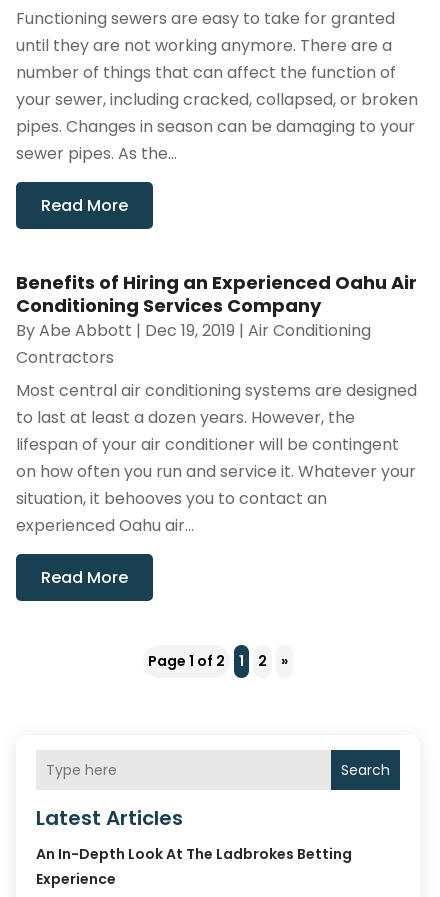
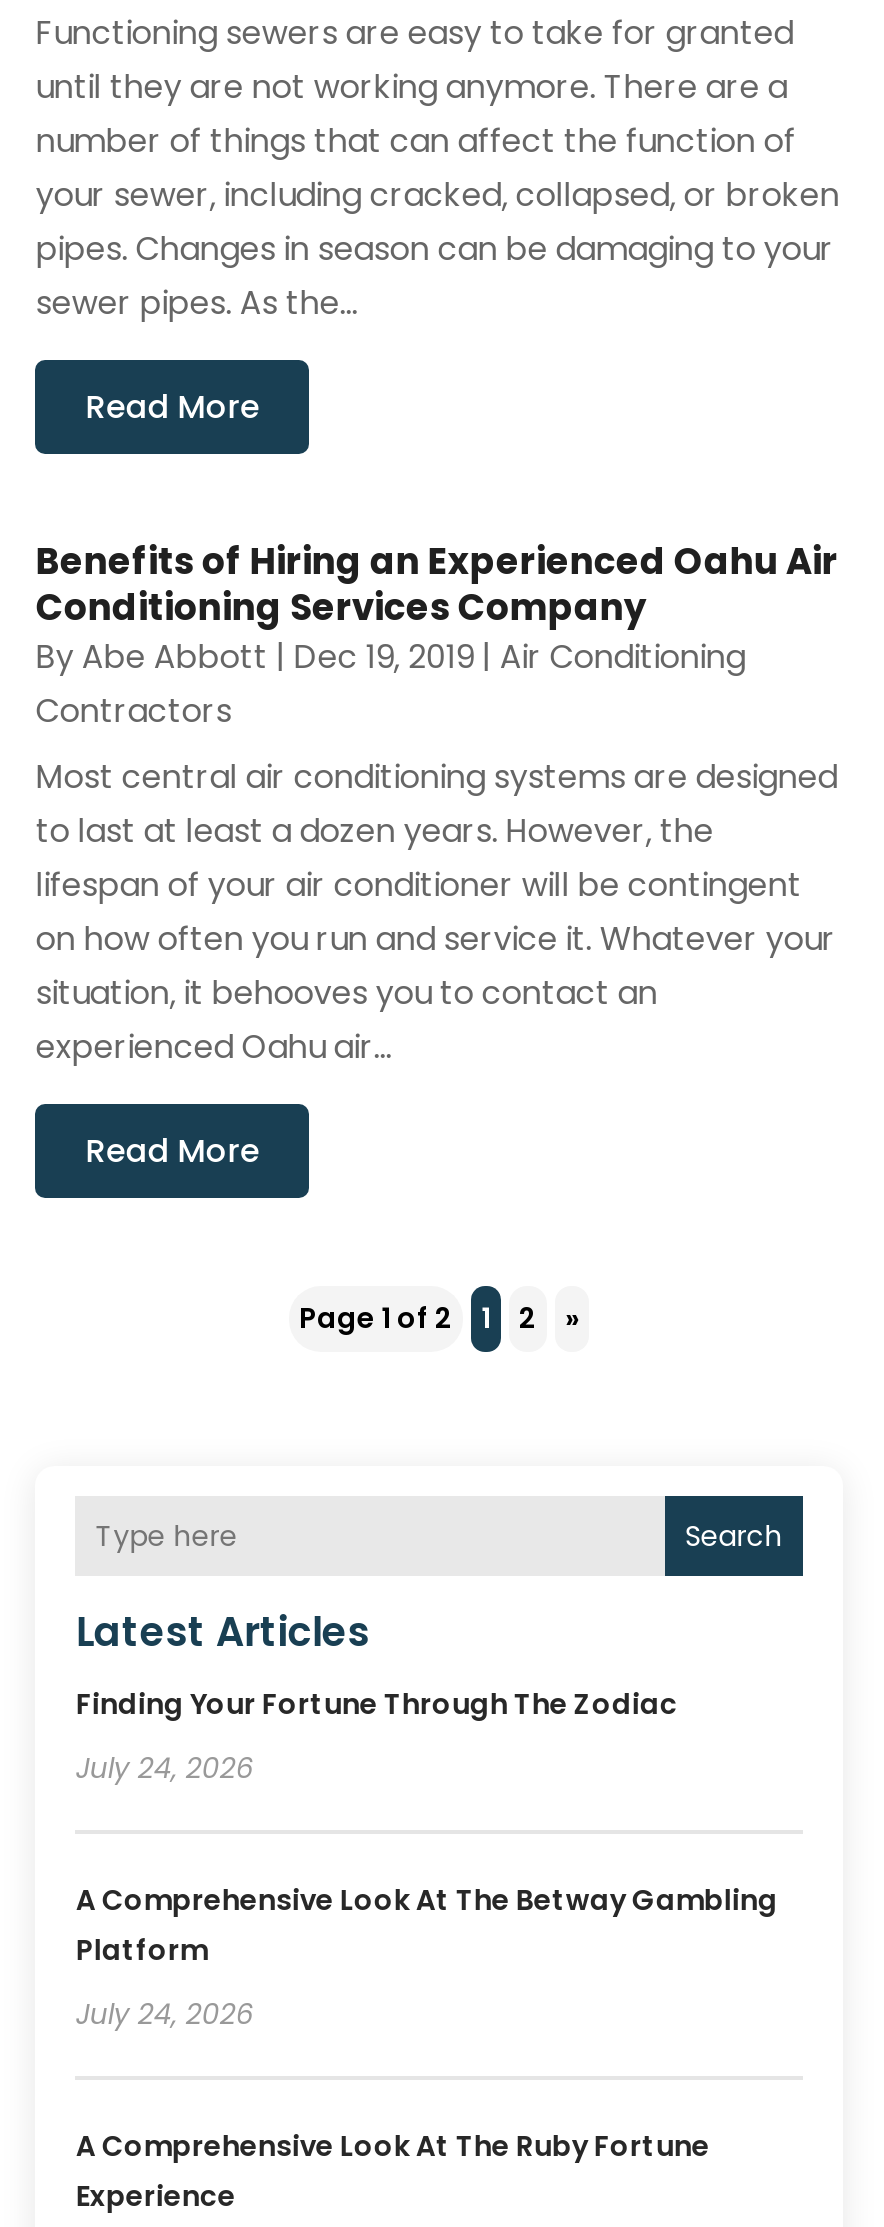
[36,844,352,864] An In-Depth Look At The Ladbrokes Betting -> [76,1685,778,2167] Finding Your Fortune Through The Zodiac | July 24, 2026 | A Comprehensive Look At The Betway Gambling | Platform | July 24, 2026 | A Comprehensive Look At The Ruby Fortune

